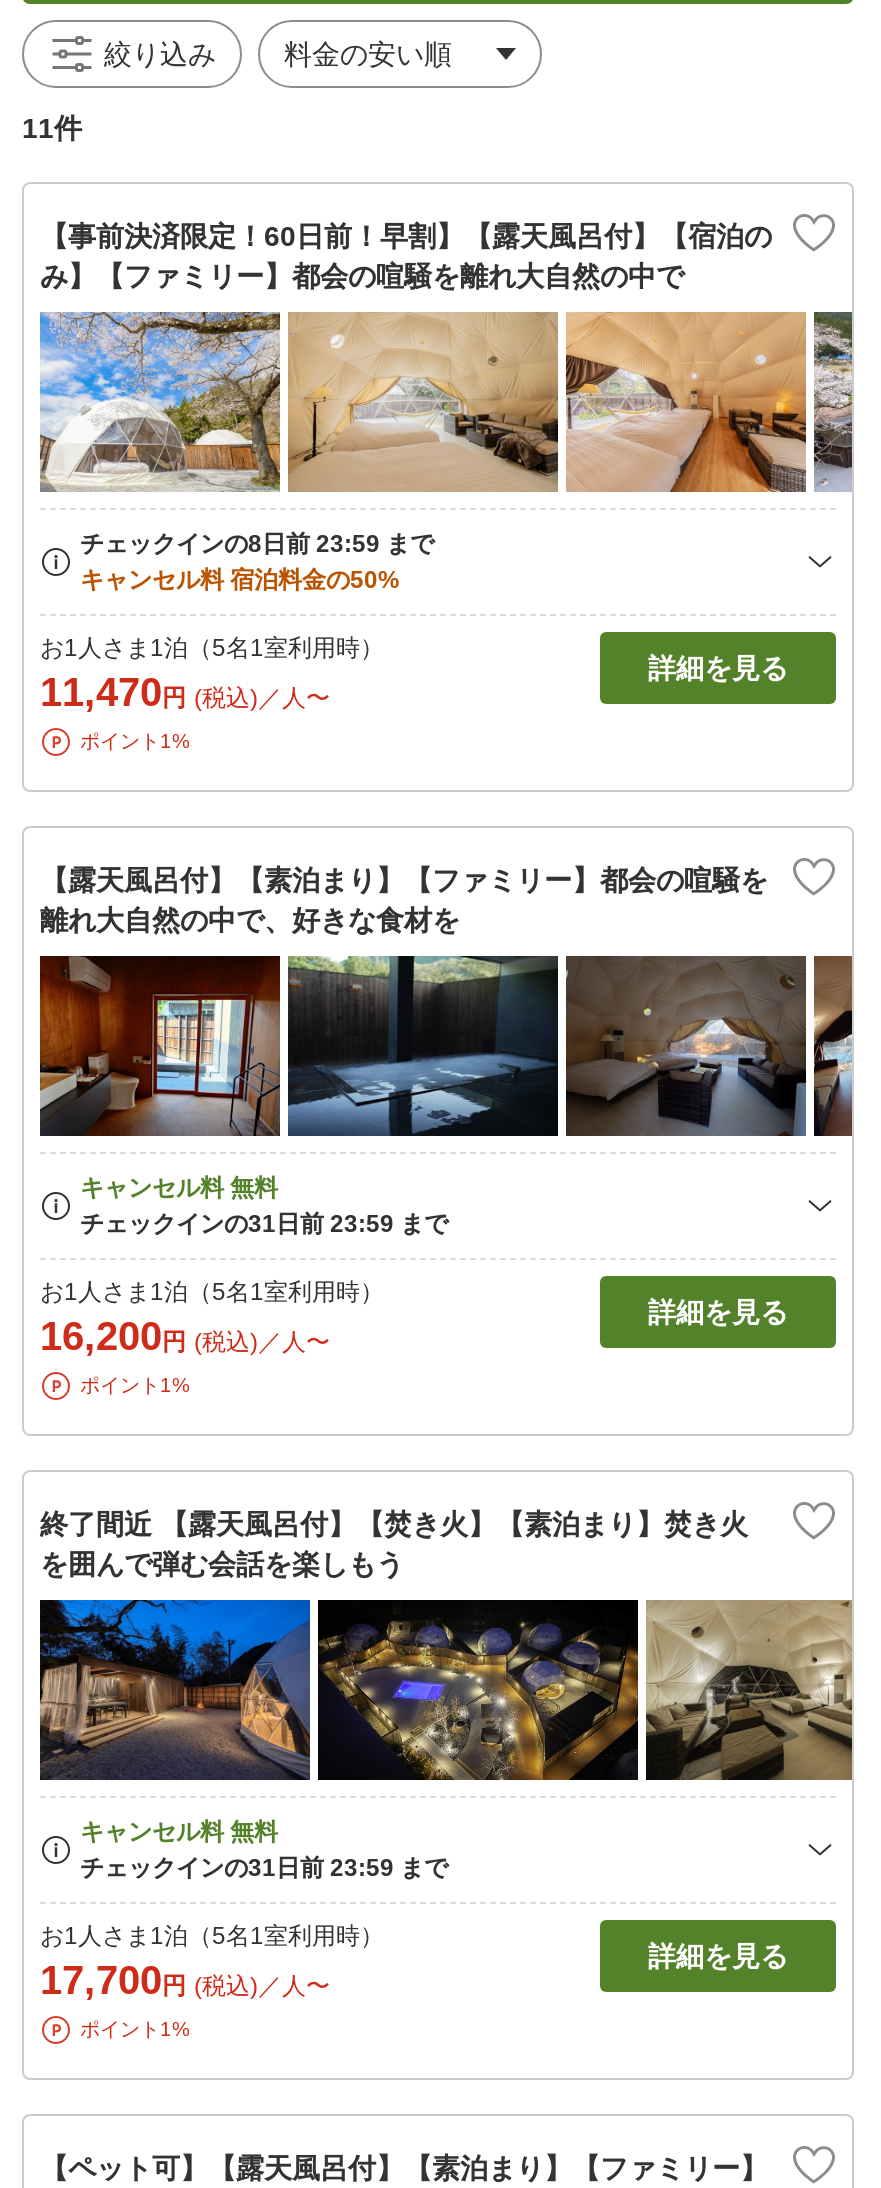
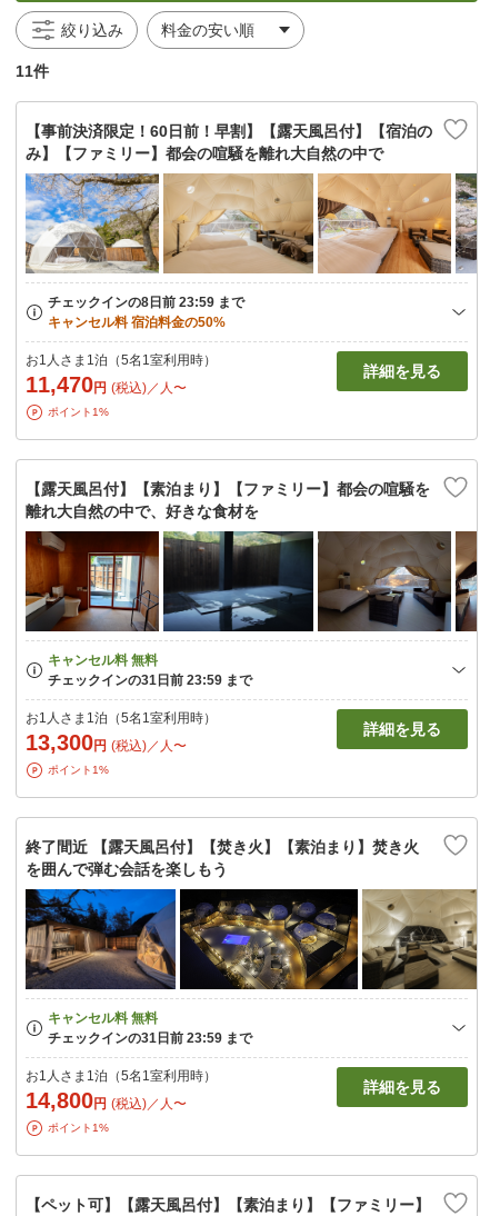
[40,1314,330,1358] 16,200円 (税込)／人〜 -> [26,730,187,755] 13,300円 (税込)／人〜
[40,1958,330,2002] 17,700円 (税込)／人〜 -> [26,1088,187,1113] 14,800円 (税込)／人〜

